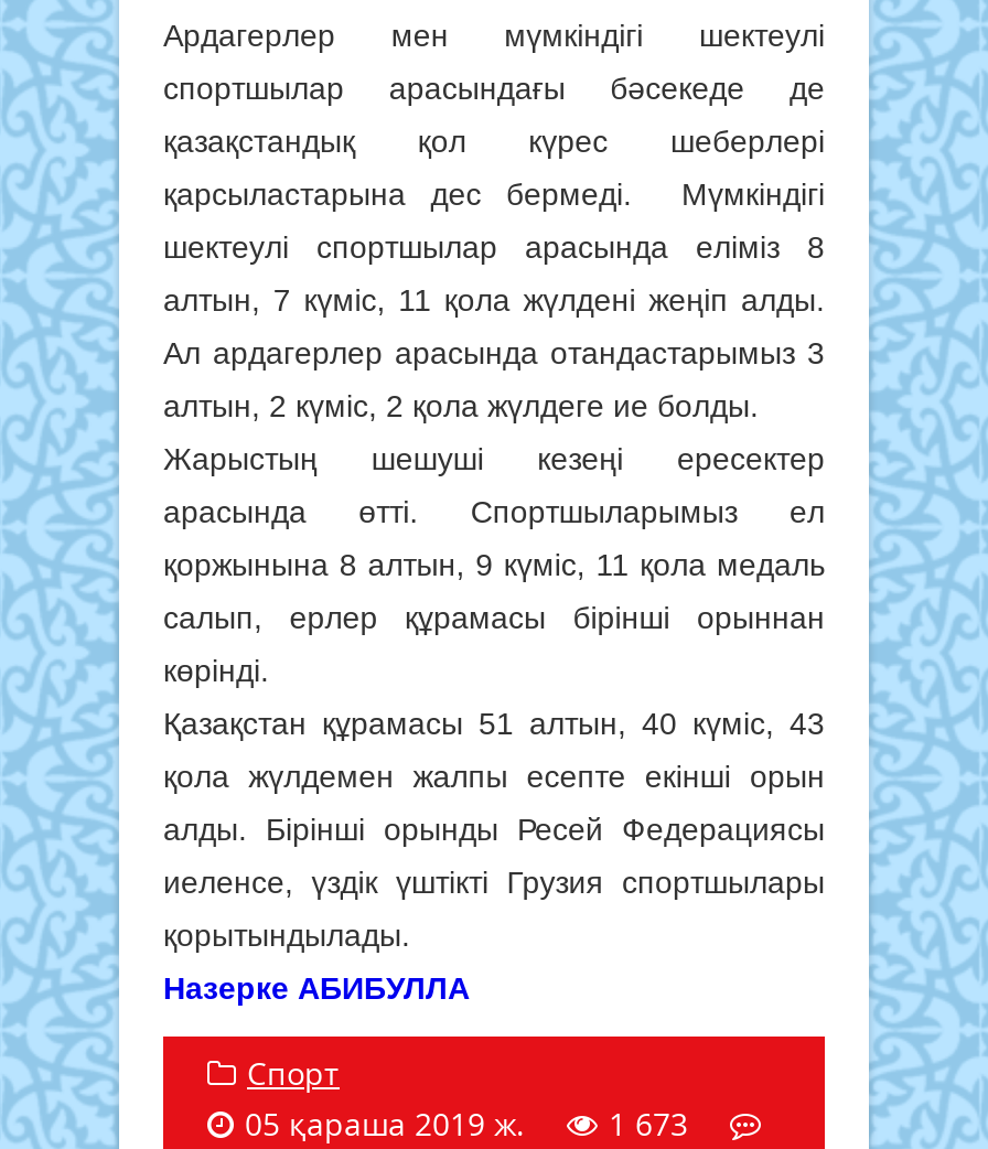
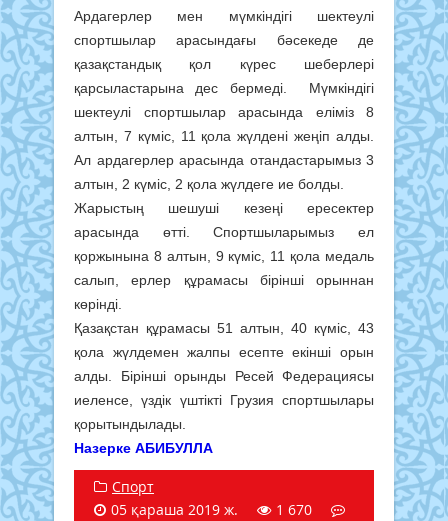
[245,1102,688,1143] 05 қараша 2019 ж. 1 673 -> [111,499,312,518] 05 қараша 2019 ж. 1 670

